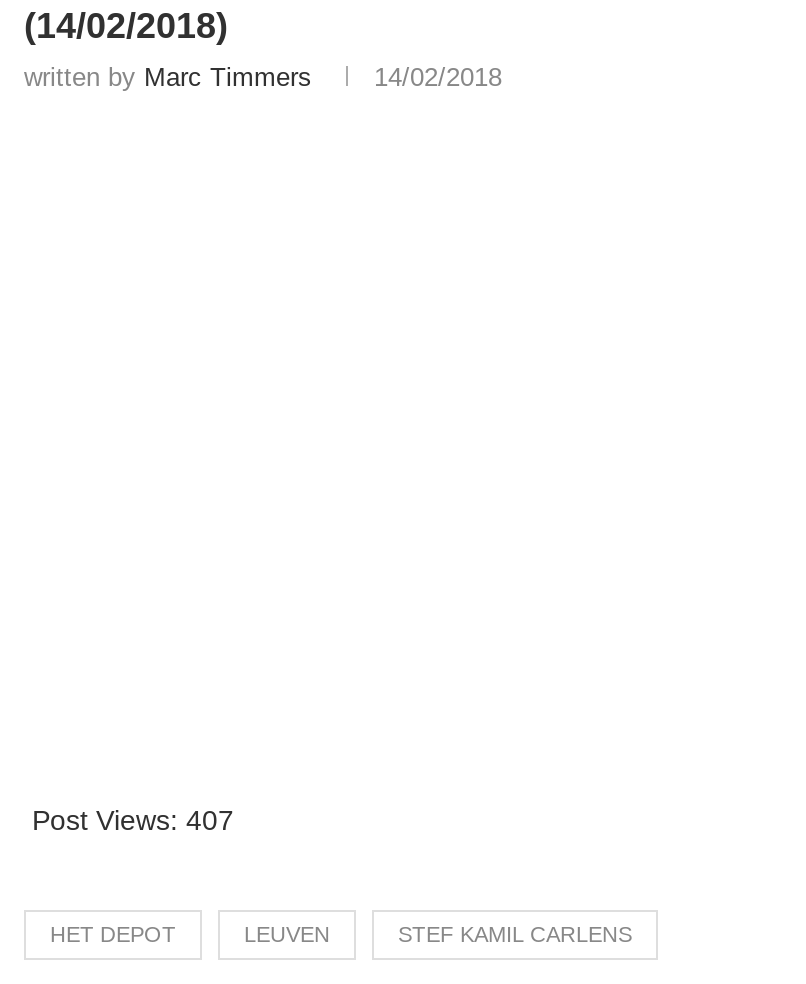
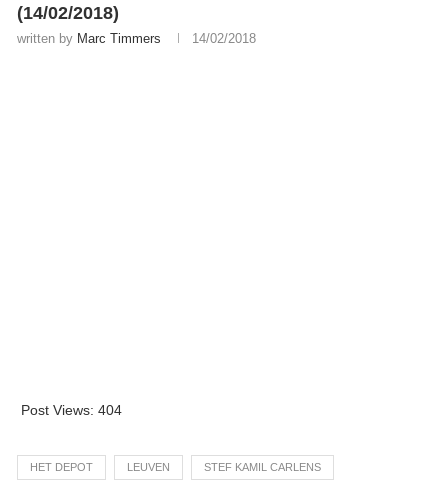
[32,803,234,835] Post Views: 407 -> [21,402,122,418] Post Views: 404

